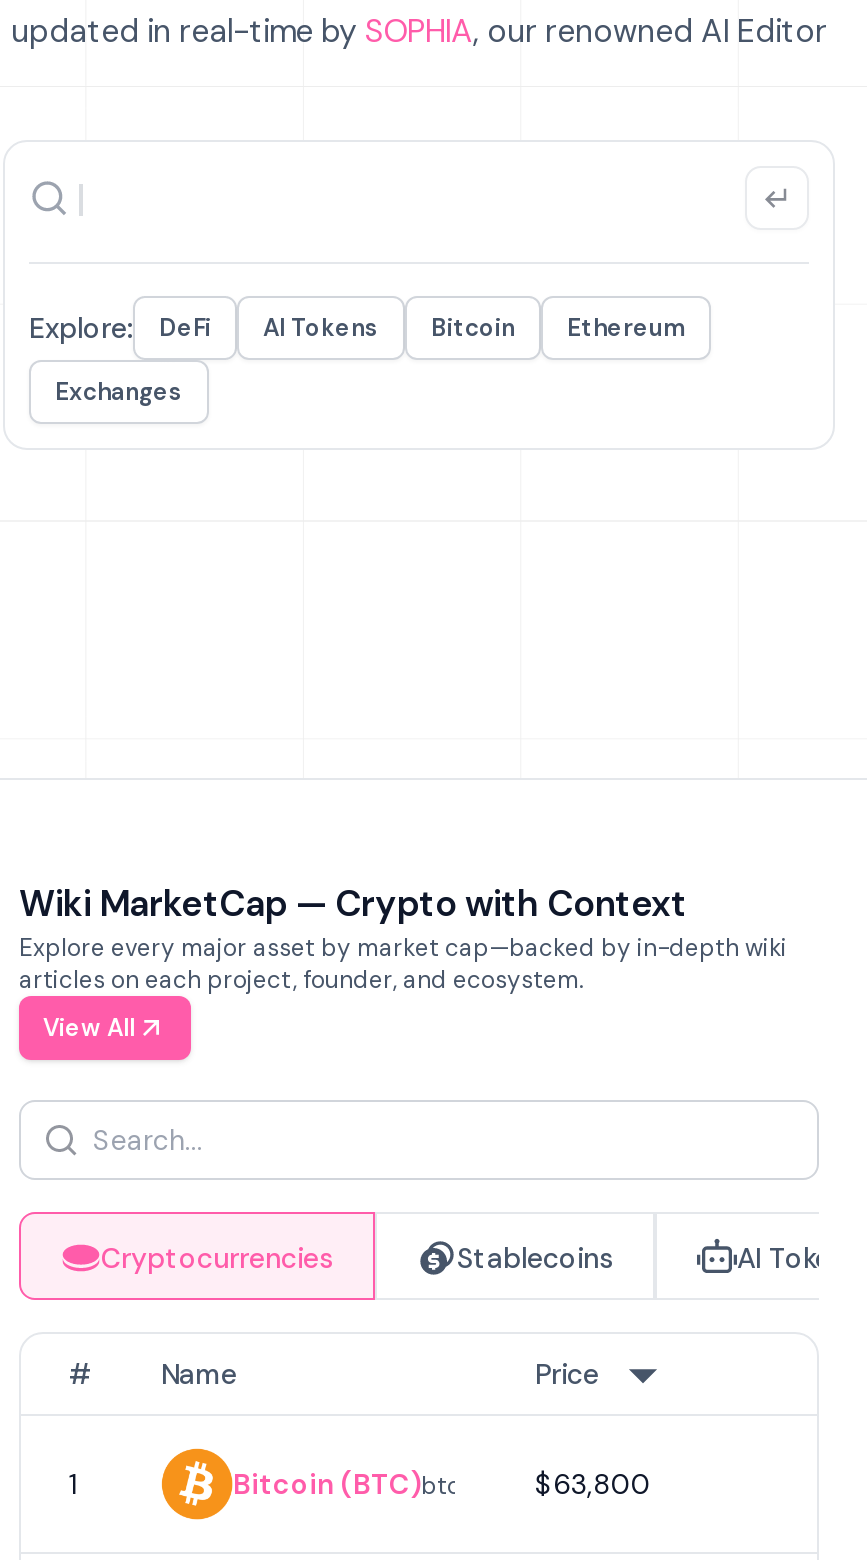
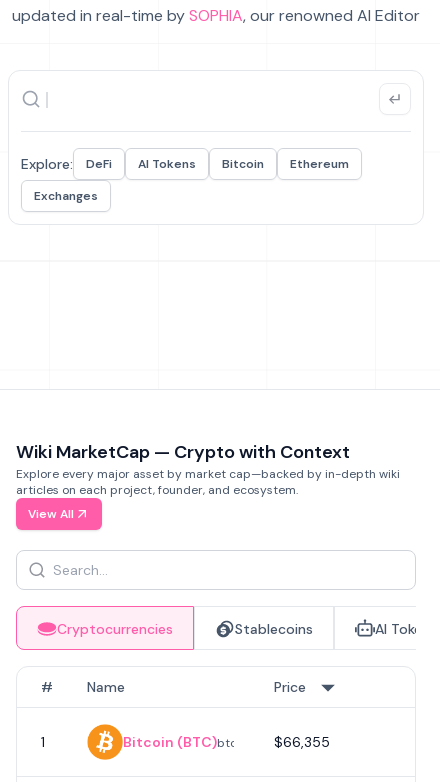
[535,1466,651,1502] $63,800 -> [274,733,330,751] $66,355

